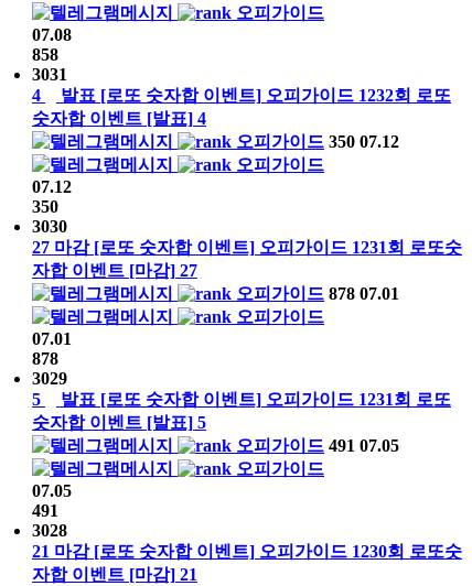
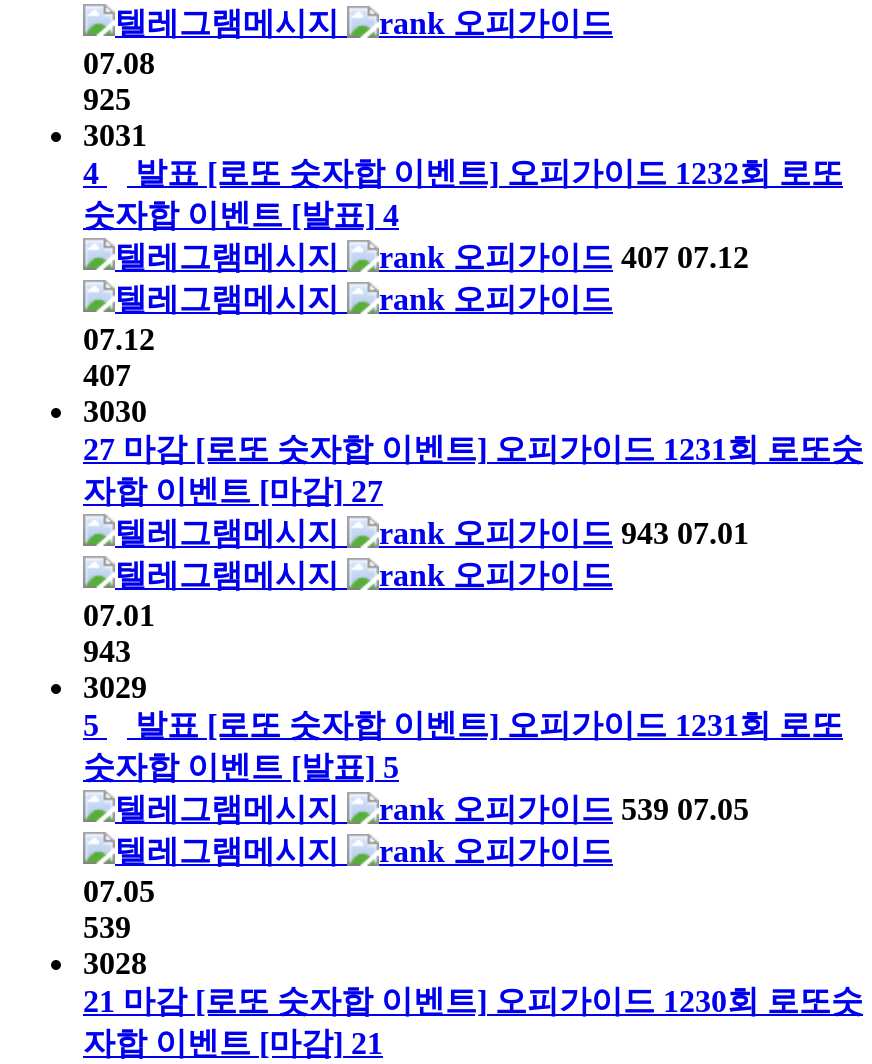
[32,45,58,64] 858 -> [83,82,131,116] 925
[232,132,399,151] 오피가이드 350 07.12 -> [445,240,749,274] 오피가이드 407 07.12
[32,197,58,216] 350 -> [83,358,131,392] 407
[232,284,399,303] 오피가이드 878 07.01 -> [445,516,749,550] 오피가이드 943 07.01
[32,349,58,368] 878 -> [83,634,131,668] 943
[232,436,399,455] 오피가이드 491 07.05 -> [445,792,749,826] 오피가이드 539 07.05
[32,501,58,520] 491 -> [83,910,131,944] 539

